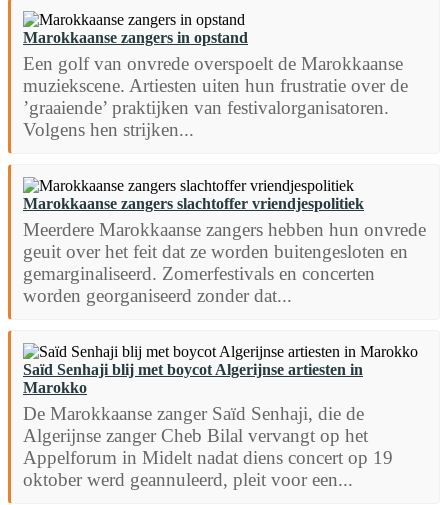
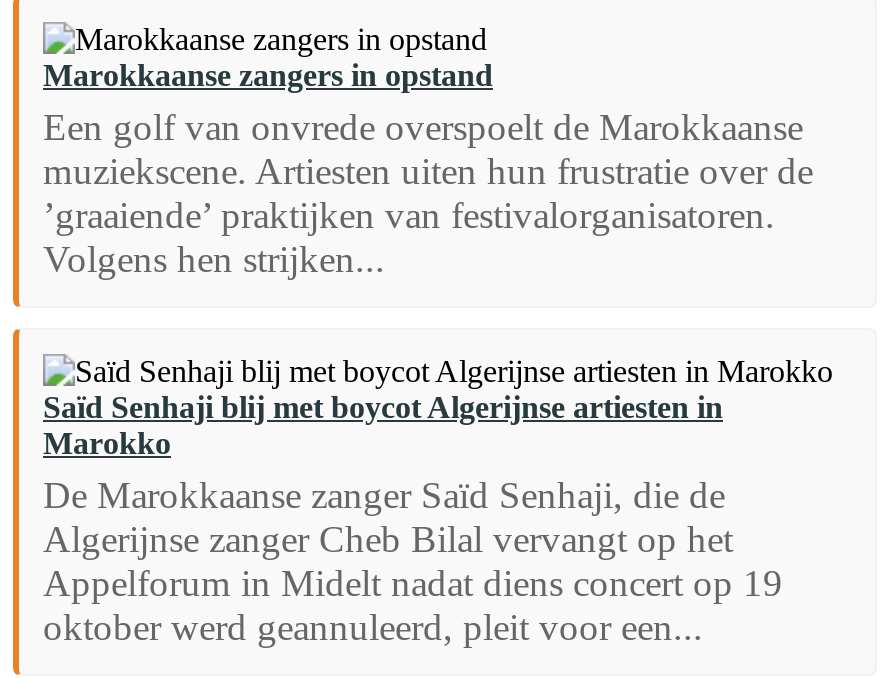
[23,195,426,306] Marokkaanse zangers slachtoffer vriendjespolitiek | Meerdere Marokkaanse zangers hebben hun onvrede | geuit over het feit dat ze worden buitengesloten en | gemarginaliseerd. Zomerfestivals en concerten | worden georganiseerd zonder dat... -> none

